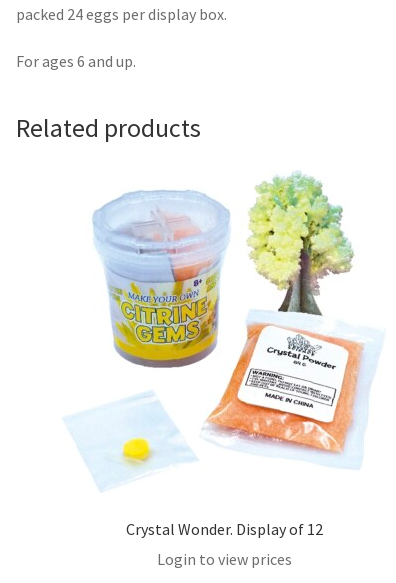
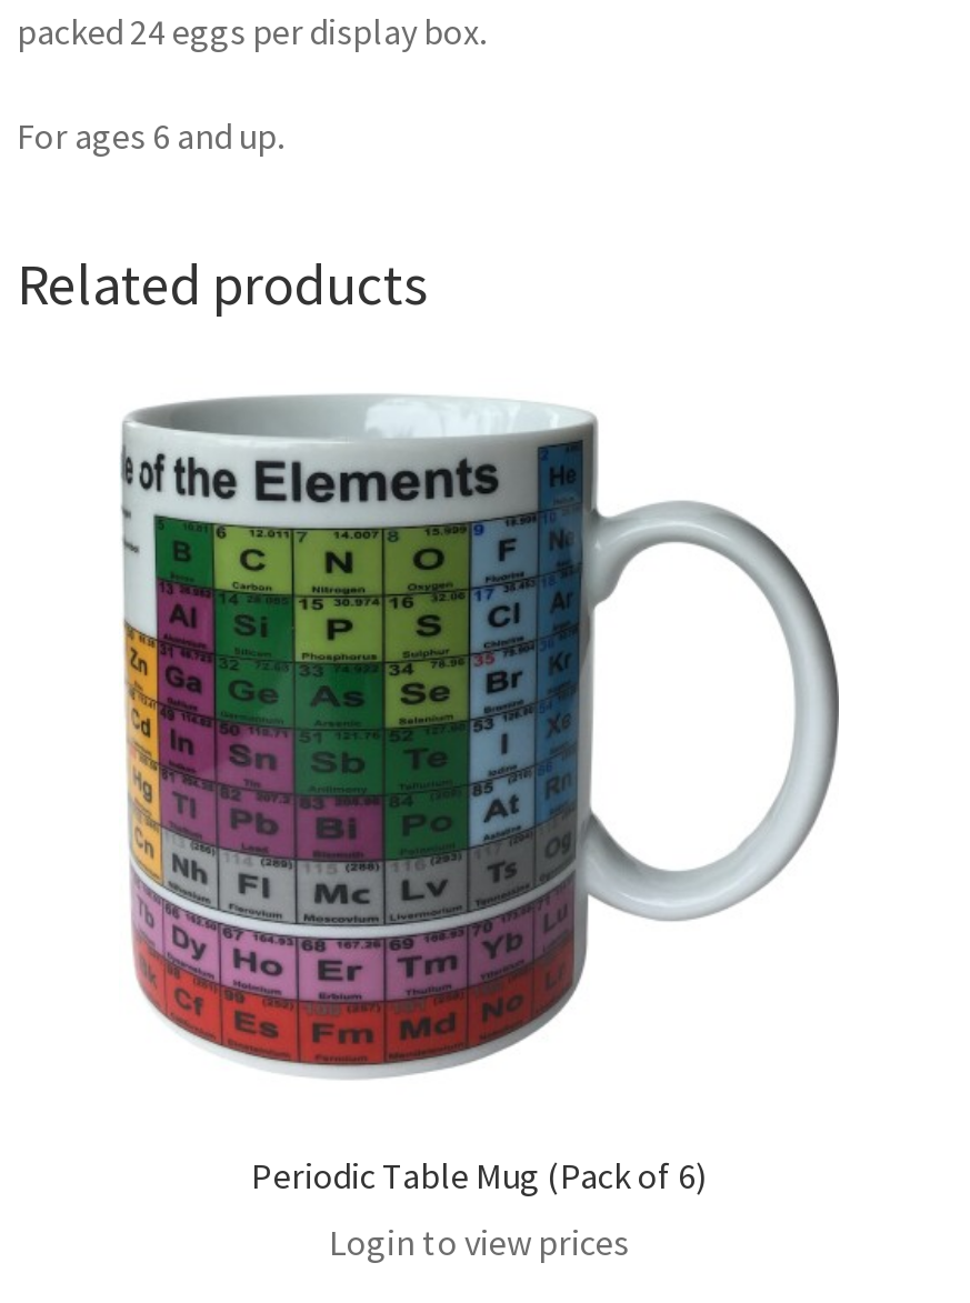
[63,171,386,539] [image] | Crystal Wonder. Display of 12 -> [119,384,841,1197] [image] | Periodic Table Mug (Pack of 6)

